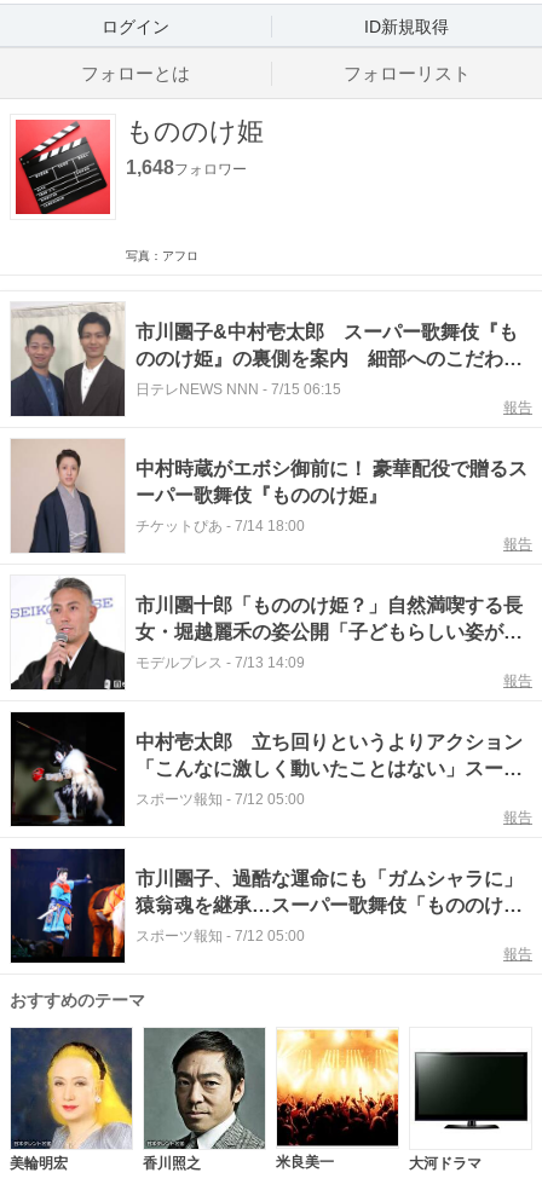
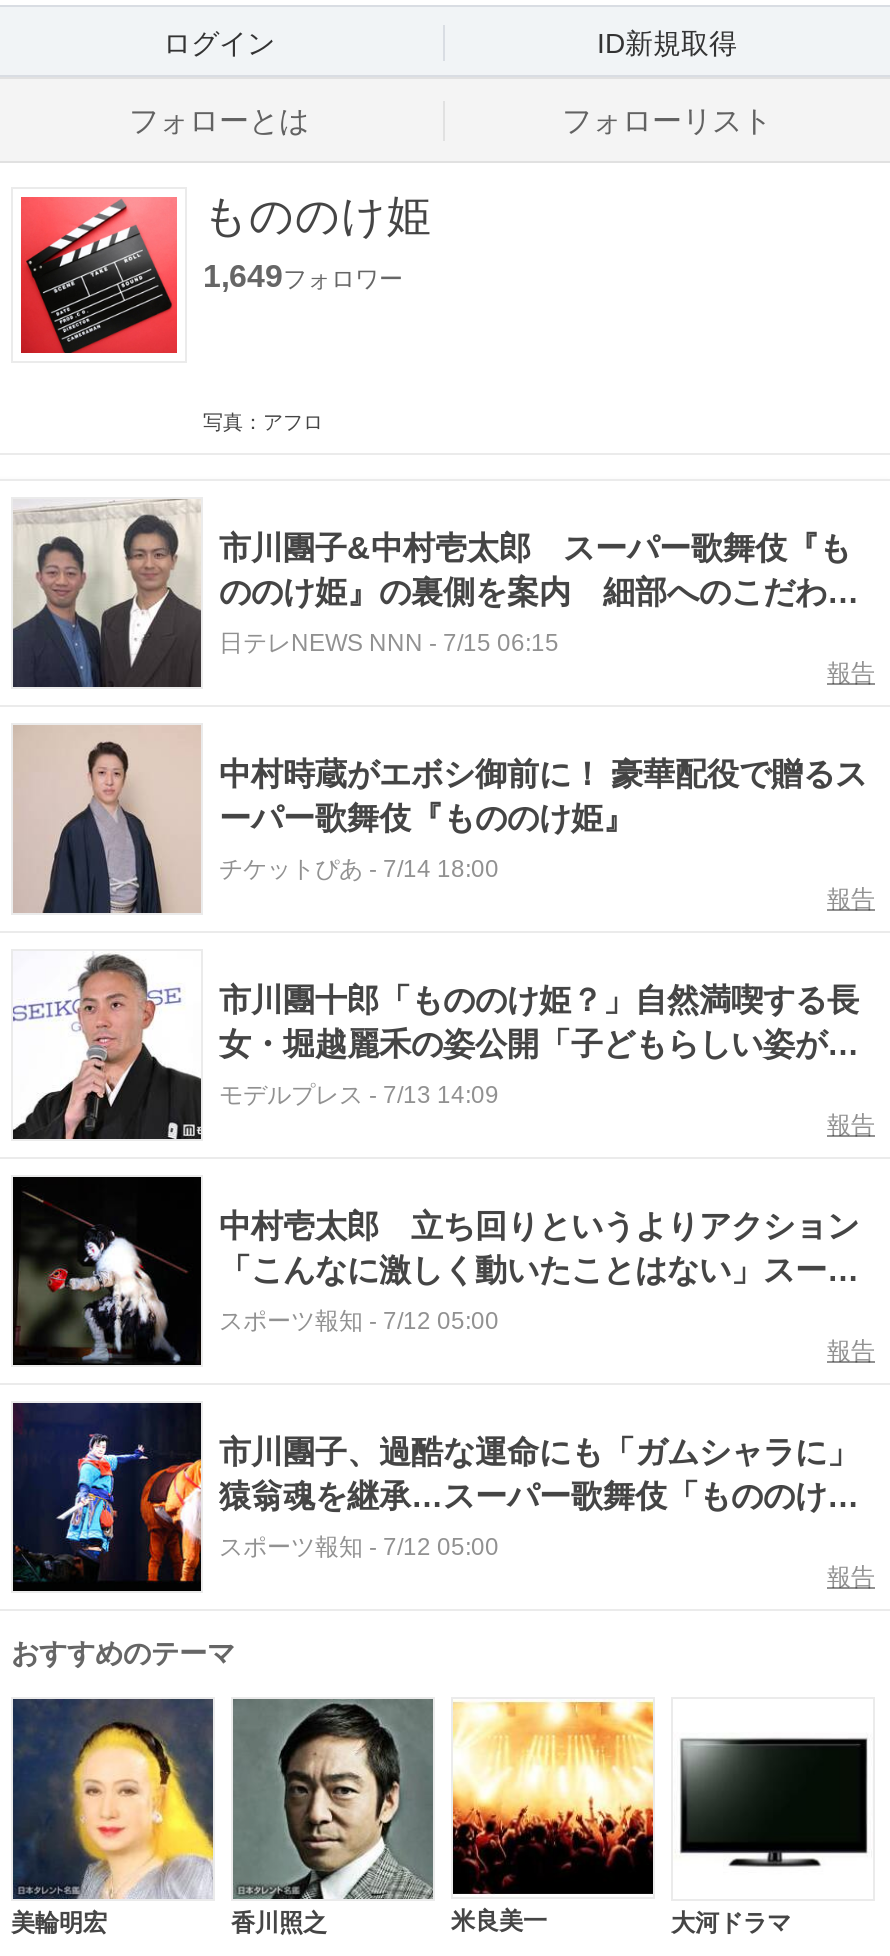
[126,157,247,178] 1,648フォロワー -> [203,259,403,293] 1,649フォロワー

